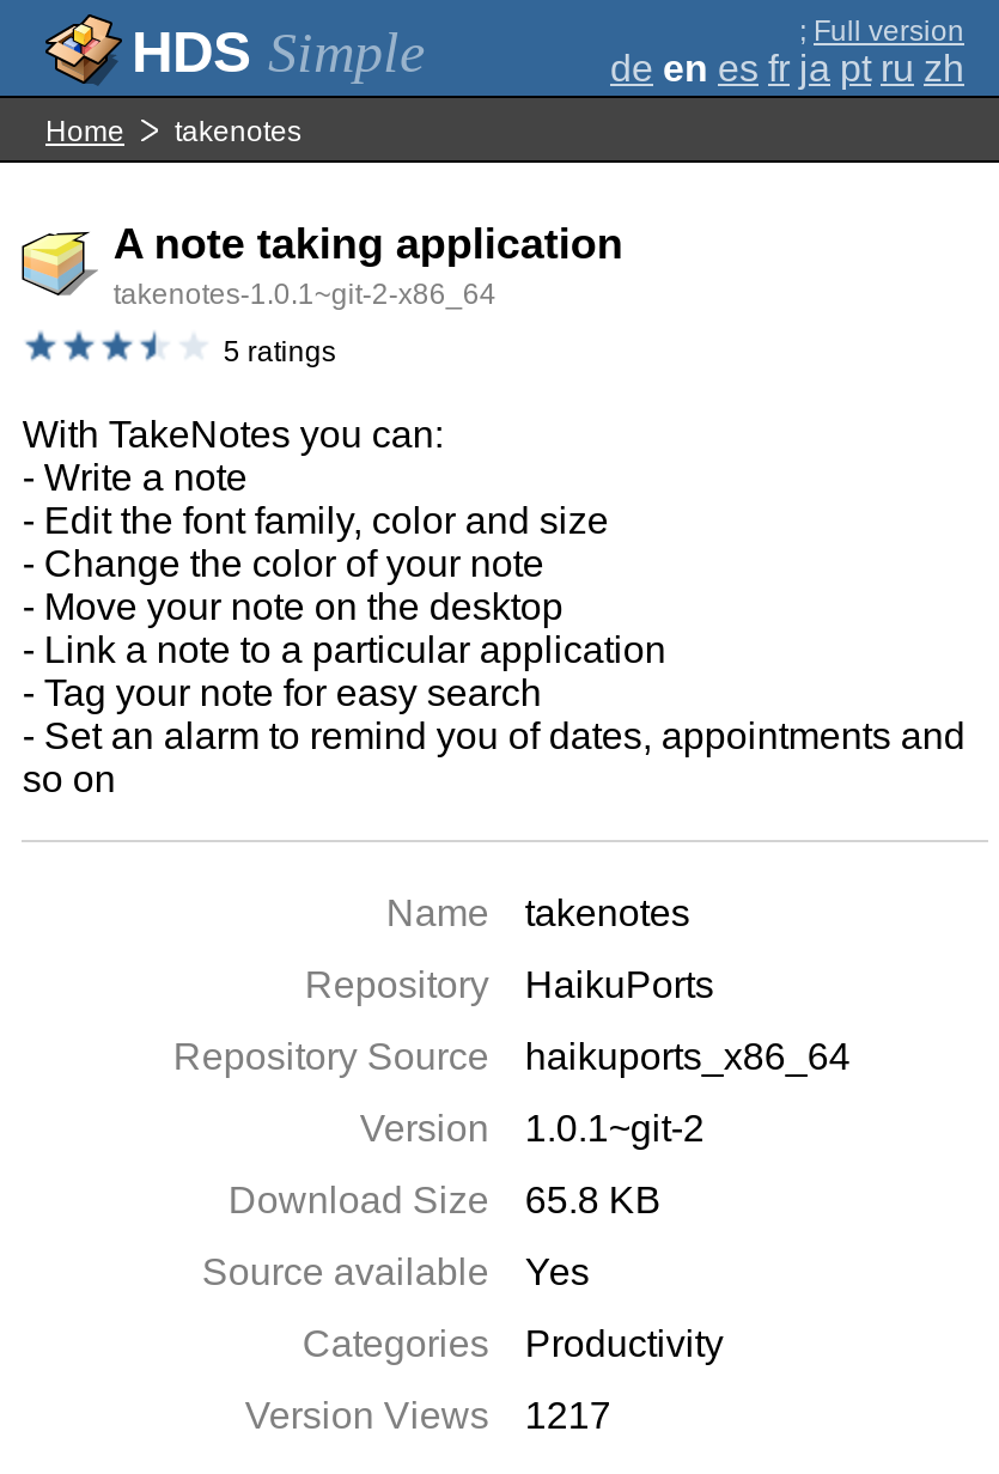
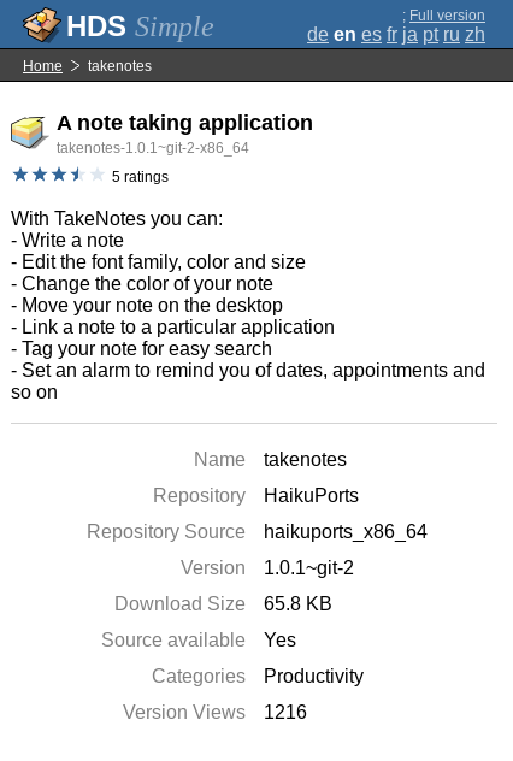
[245,1395,611,1436] Version Views 1217 -> [123,702,308,722] Version Views 1216

